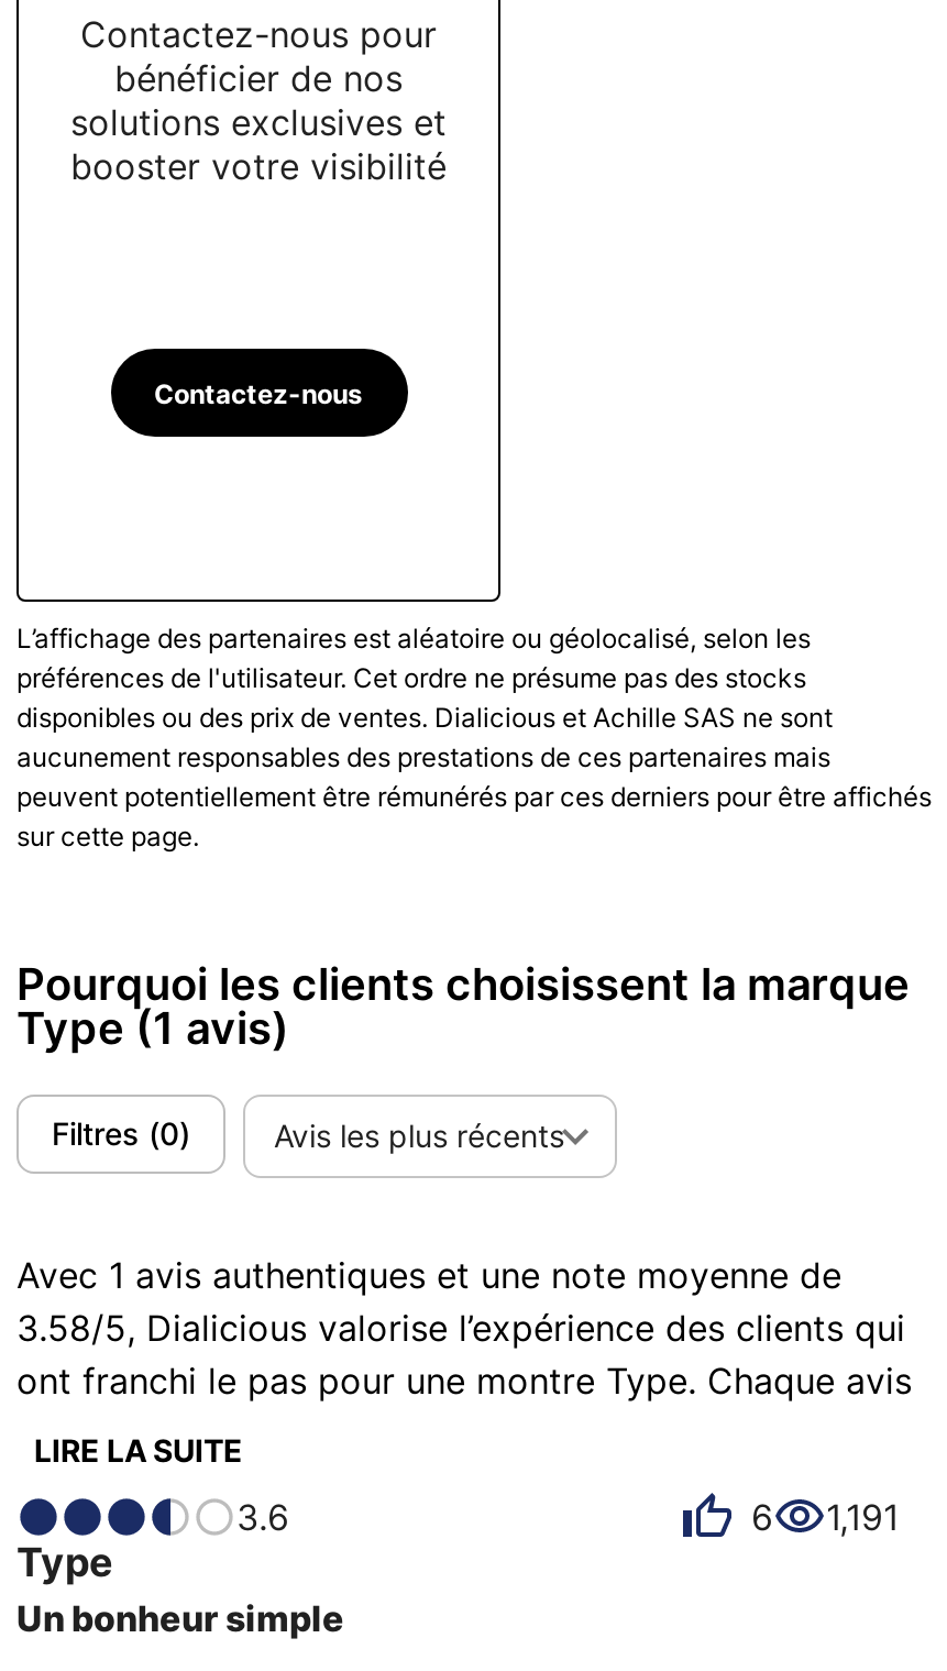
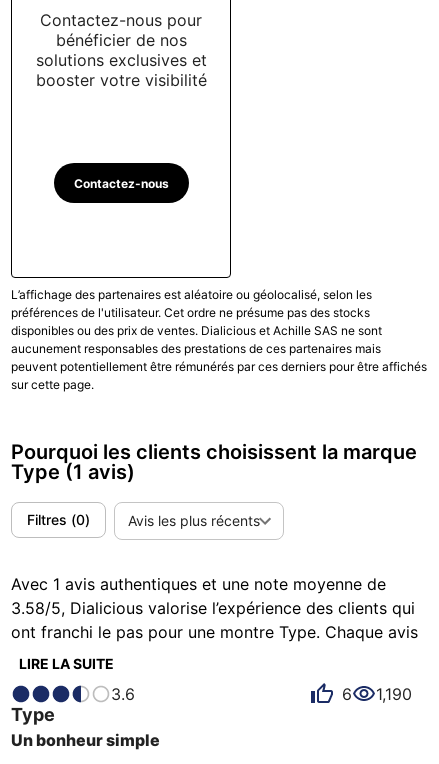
[826,1494,899,1538] 1,191 -> [376,683,412,703] 1,190

